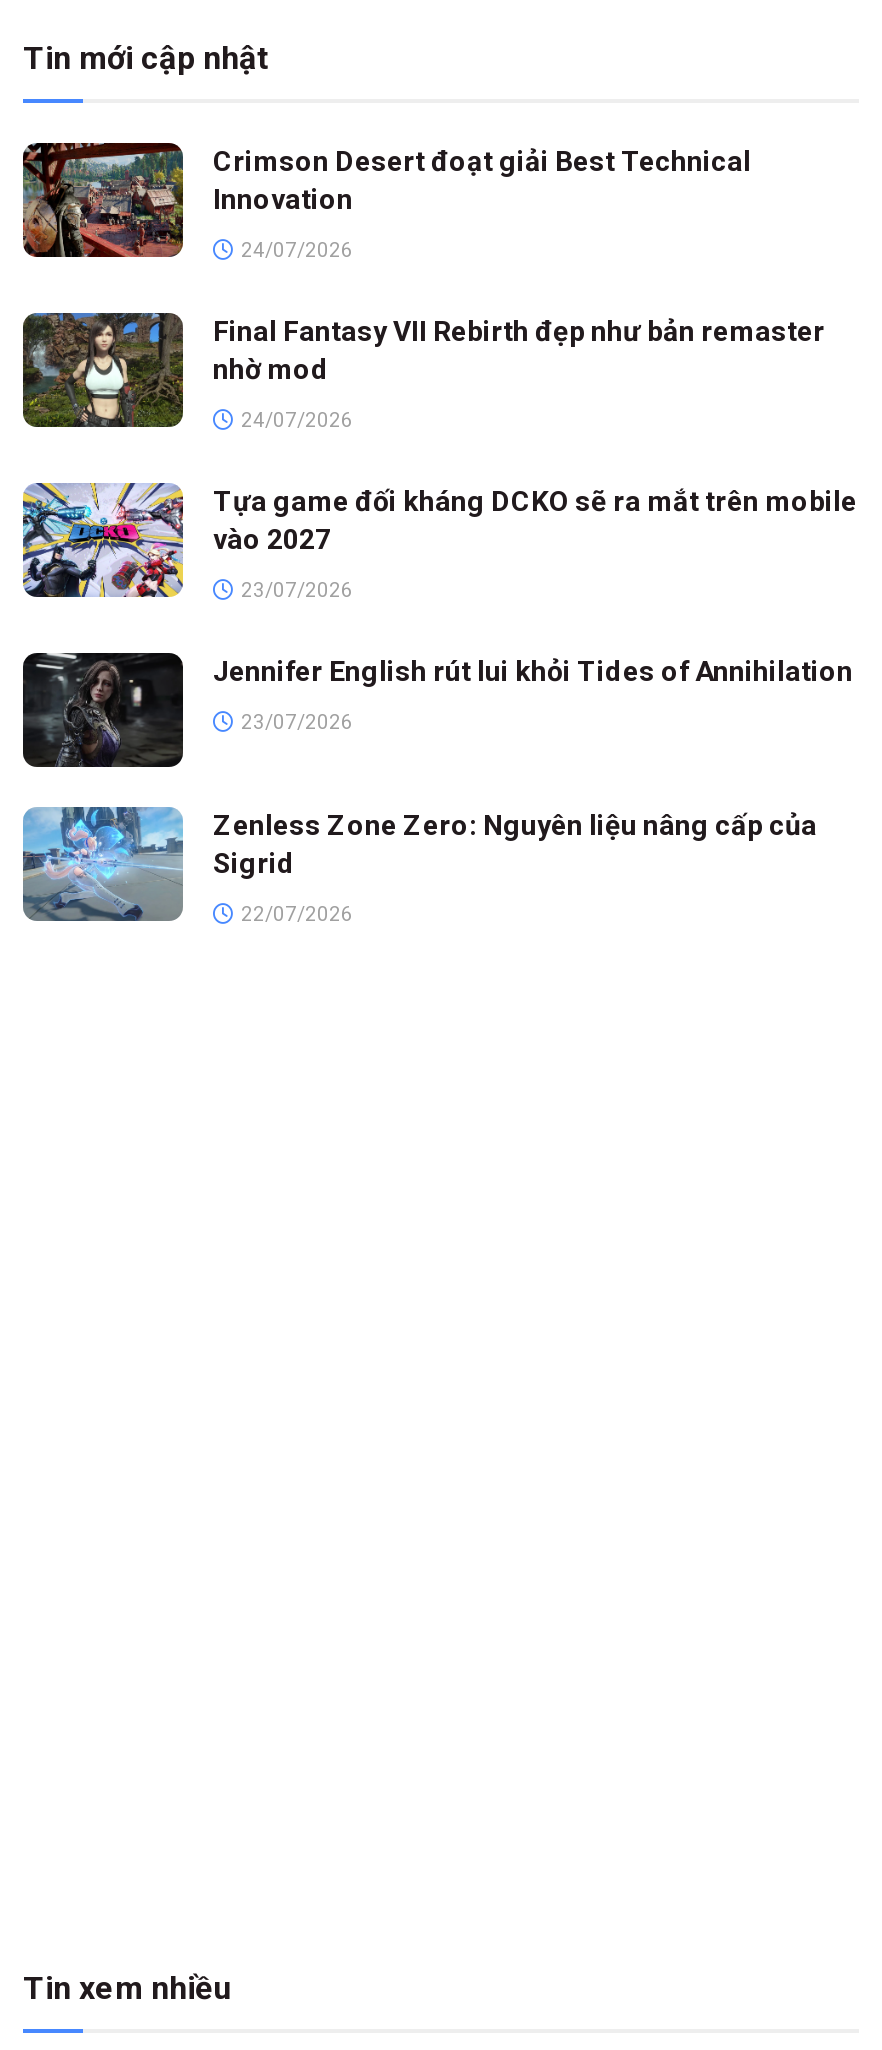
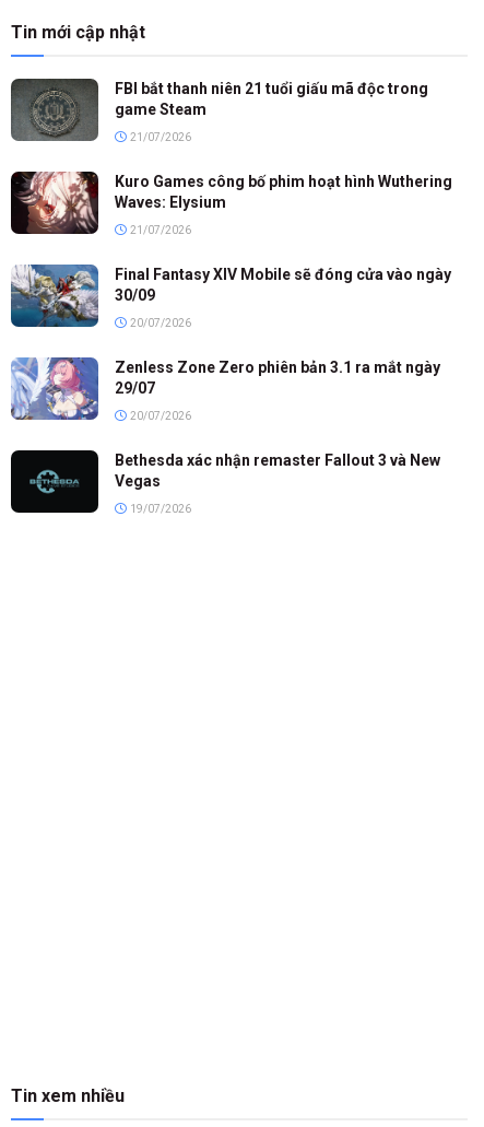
[23,141,751,259] [image] | Crimson Desert đoạt giải Best Technical | Innovation -> [12,79,428,142] [image] | FBI bắt thanh niên 21 tuổi giấu mã độc trong | game Steam
[237,239,353,261] 24/07/2026 -> [128,131,191,143] 21/07/2026
[23,311,825,427] [image] | Final Fantasy VII Rebirth đẹp như bản remaster | nhờ mod -> [12,171,452,234] [image] | Kuro Games công bố phim hoạt hình Wuthering | Waves: Elysium
[237,409,353,431] 24/07/2026 -> [128,224,191,236] 21/07/2026
[21,481,857,599] [image] | Tựa game đối kháng DCKO sẽ ra mắt trên mobile | vào 2027 -> [11,263,451,328] [image] | Final Fantasy XIV Mobile sẽ đóng cửa vào ngày | 30/09
[237,579,353,601] 23/07/2026 -> [128,317,191,329] 20/07/2026
[21,651,853,769] [image] | Jennifer English rút lui khỏi Tides of Annihilation -> [11,356,440,421] [image] | Zenless Zone Zero phiên bản 3.1 ra mắt ngày | 29/07
[237,711,353,733] 23/07/2026 -> [128,410,191,422] 20/07/2026
[21,805,817,923] [image] | Zenless Zone Zero: Nguyên liệu nâng cấp của | Sigrid -> [10,449,440,514] [image] | Bethesda xác nhận remaster Fallout 3 và New | Vegas
[237,904,353,926] 22/07/2026 -> [128,503,191,515] 19/07/2026

